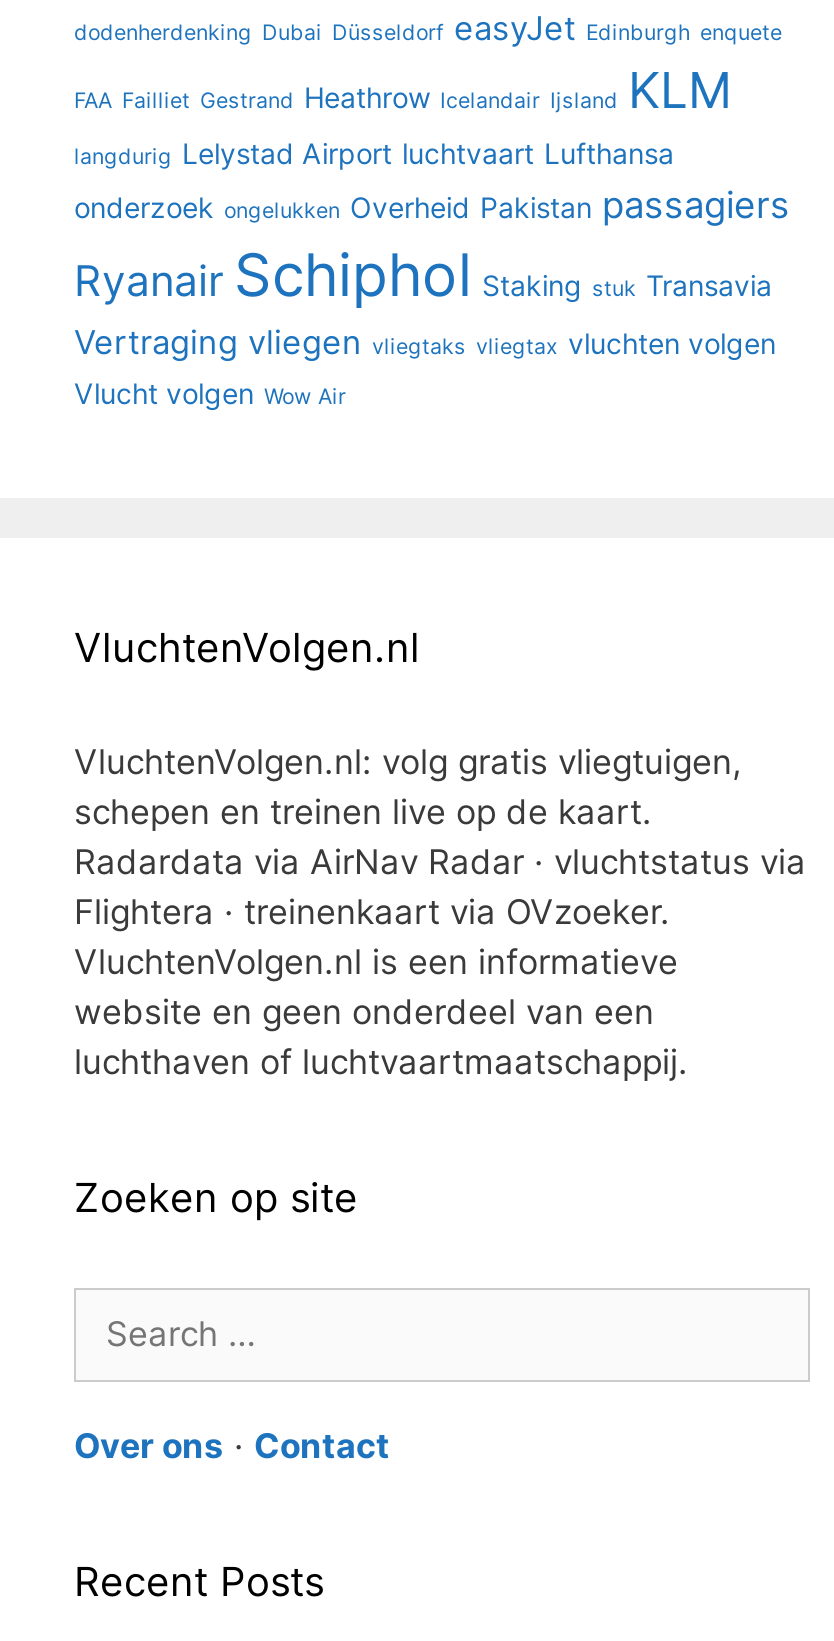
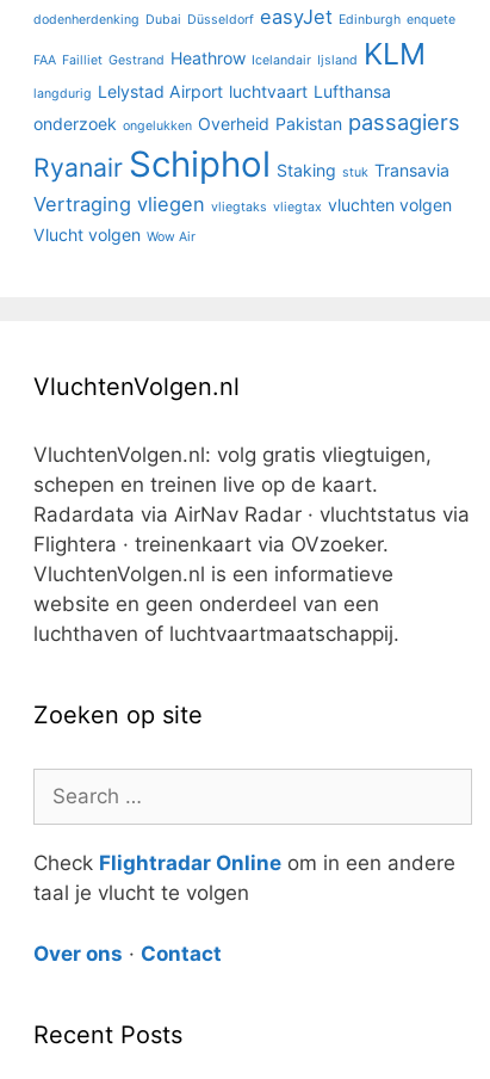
none -> [33,852,455,905] Check Flightradar Online om in een andere | taal je vlucht te volgen

